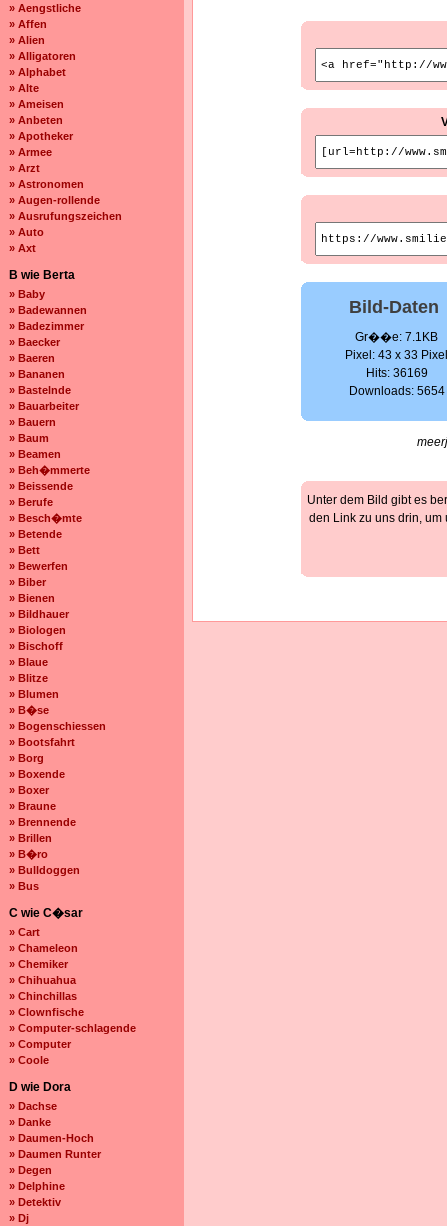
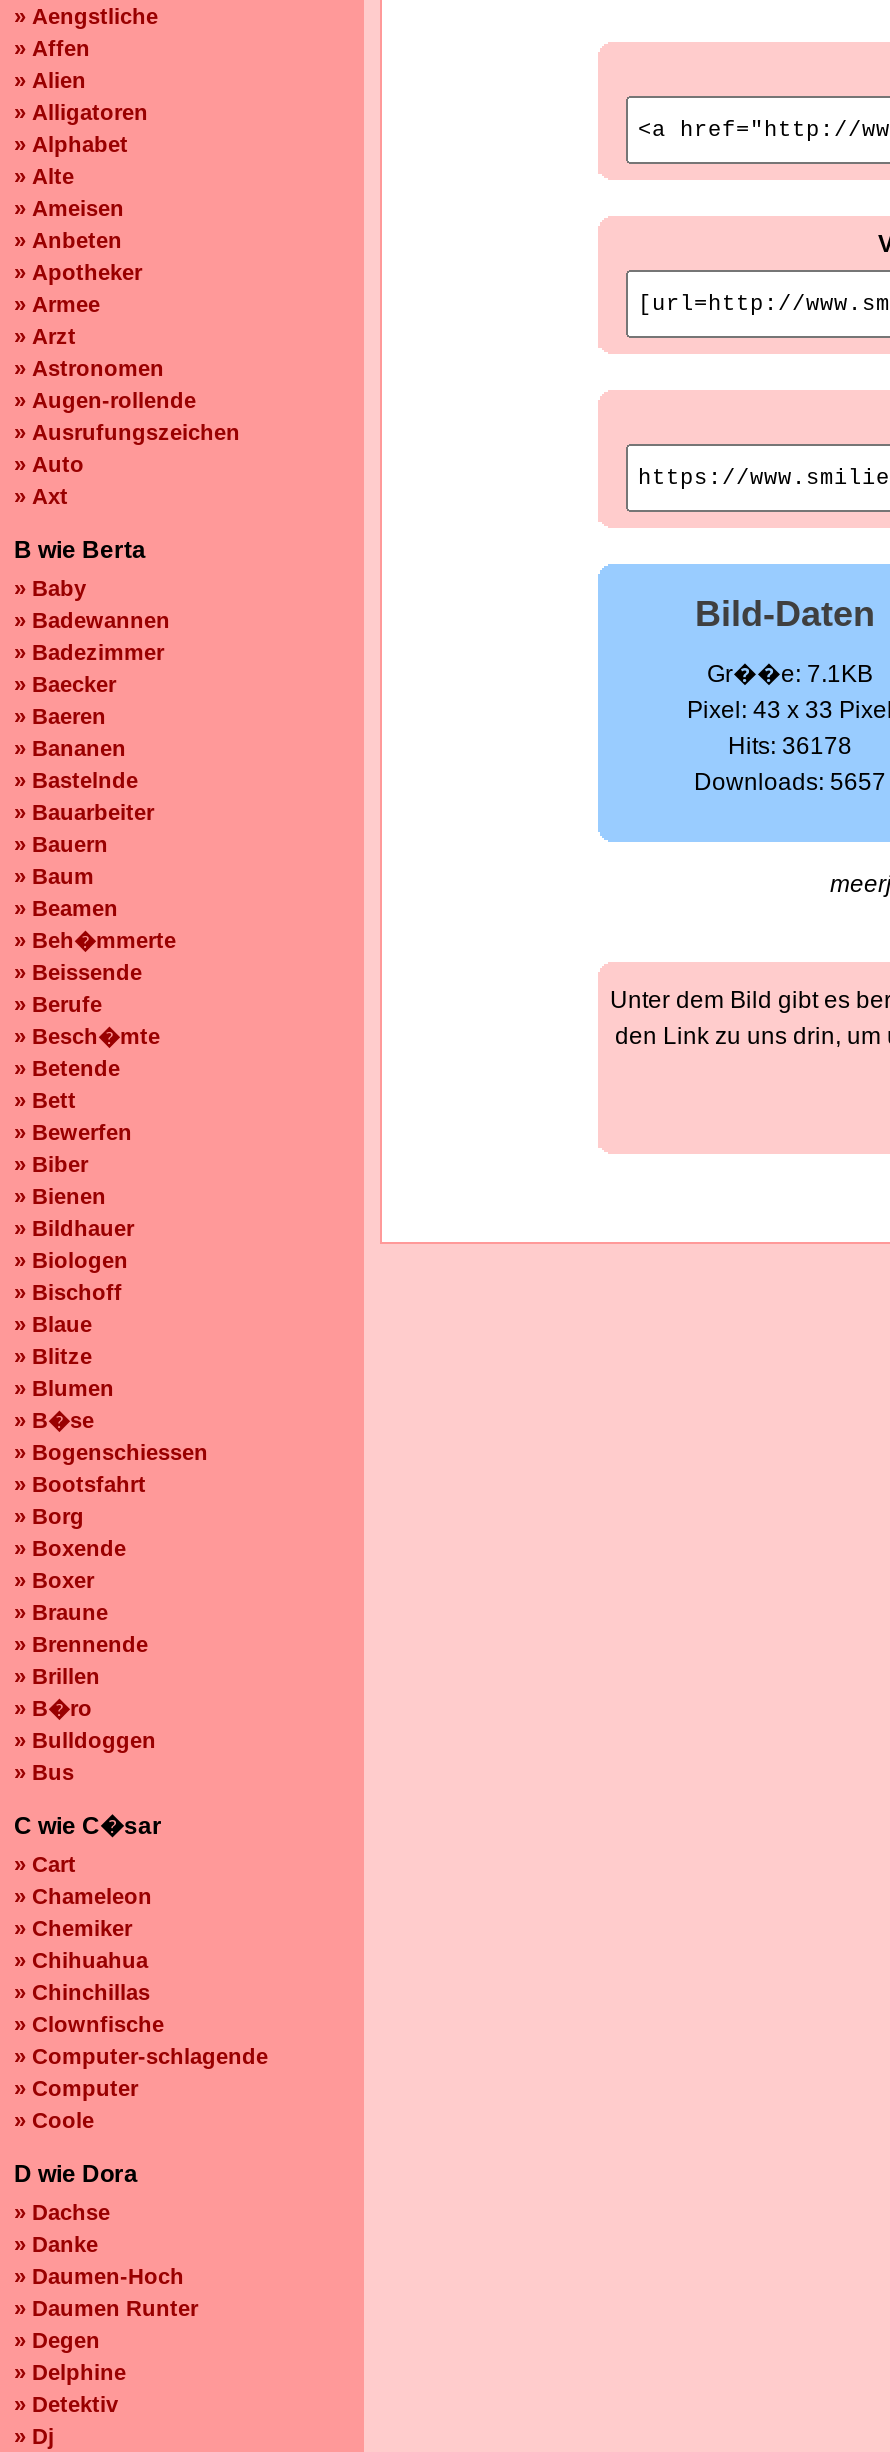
[366,366,428,380] Hits: 36169 -> [728,732,852,760] Hits: 36178
[349,384,445,398] Downloads: 5654 -> [694,768,886,796] Downloads: 5657

